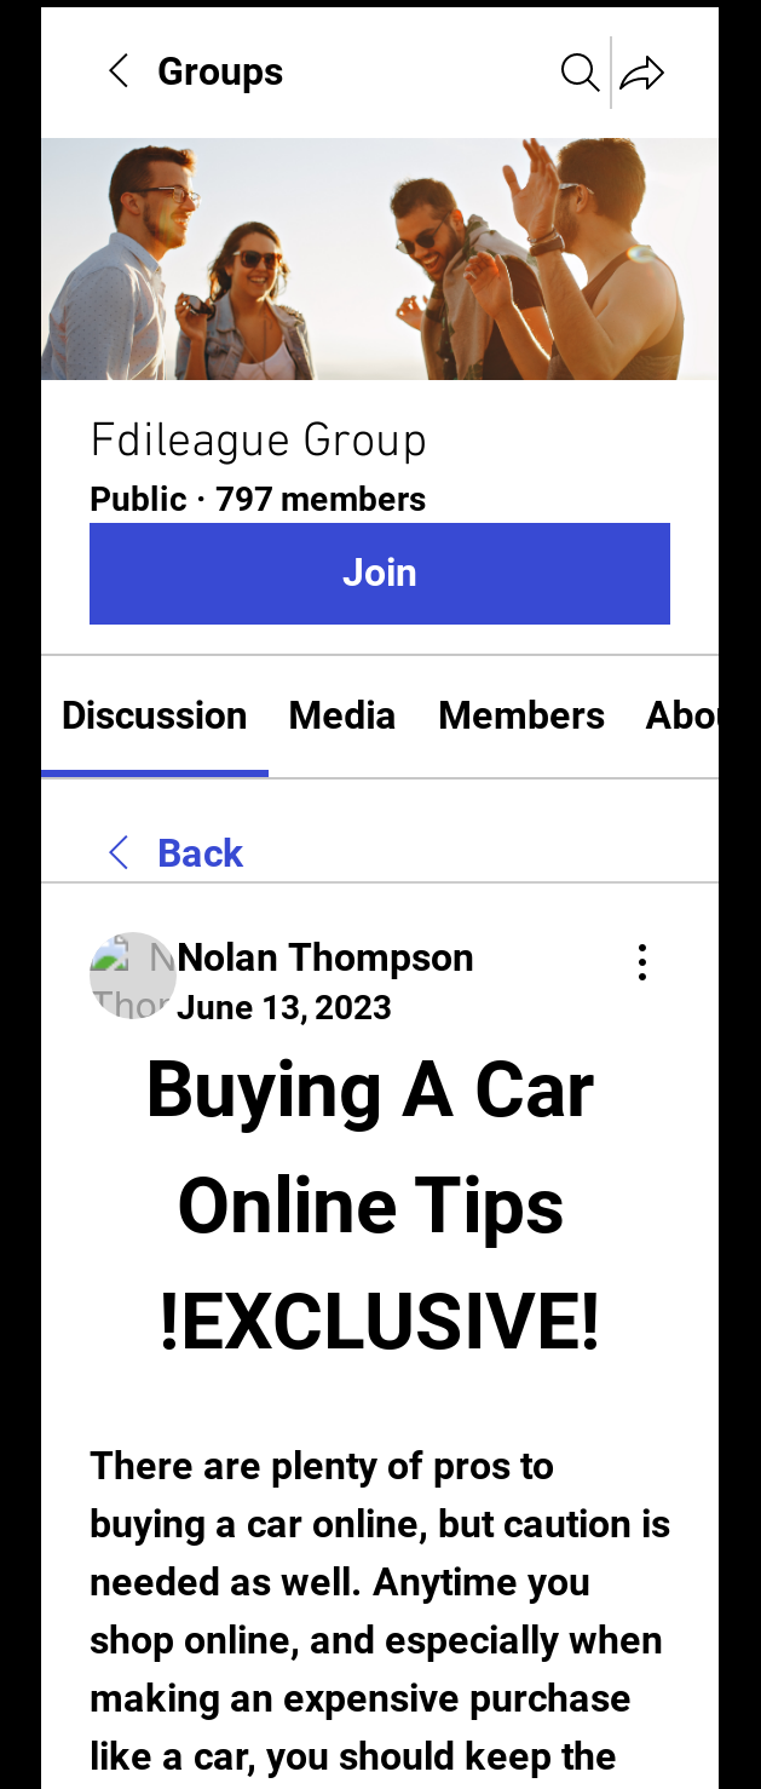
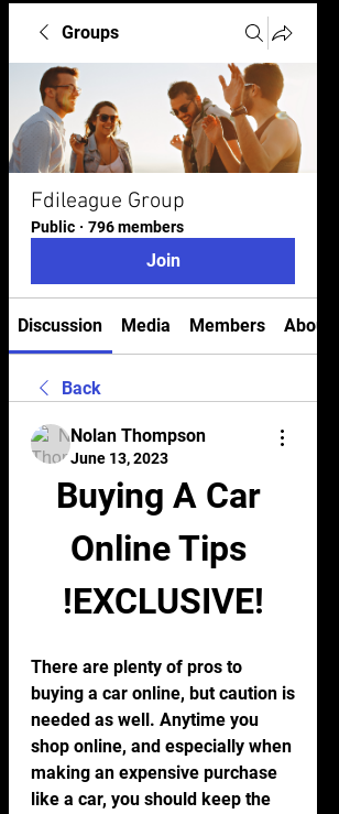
[90,479,426,518] Public · 797 members -> [31,218,184,236] Public · 796 members

